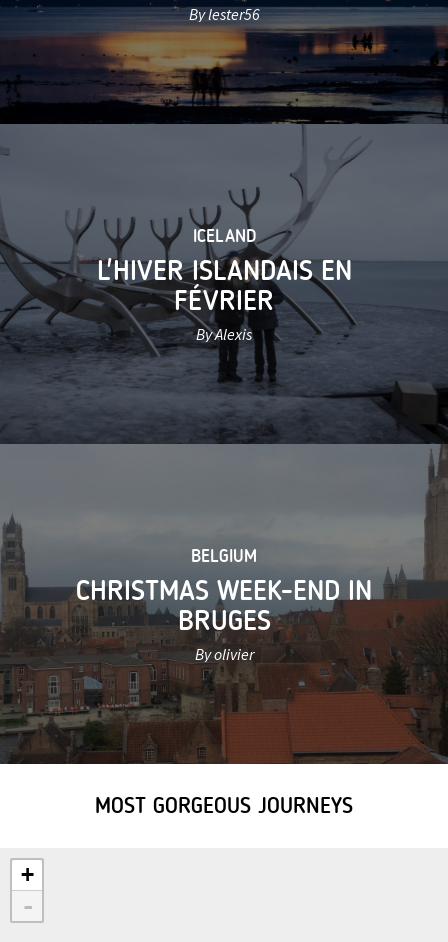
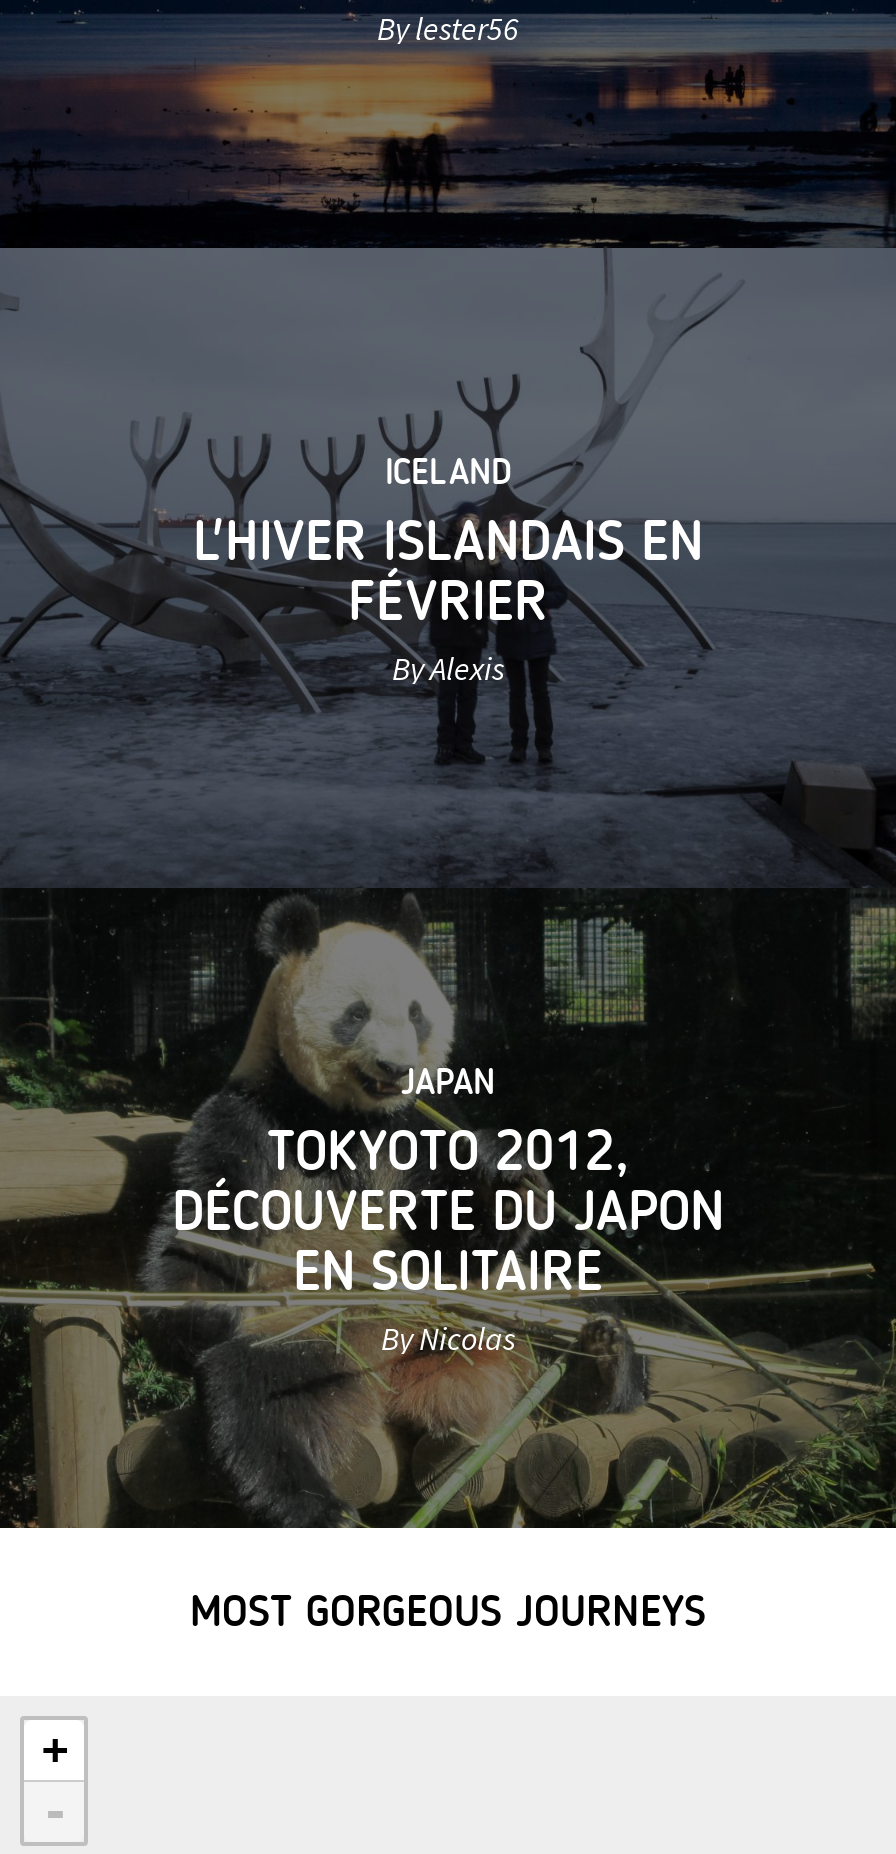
[3,444,445,764] [image] | BELGIUM | CHRISTMAS WEEK-END IN | BRUGES | By olivier -> [6,888,890,1528] [image] | JAPAN | TOKYOTO 2012, | DÉCOUVERTE DU JAPON | EN SOLITAIRE | By Nicolas

